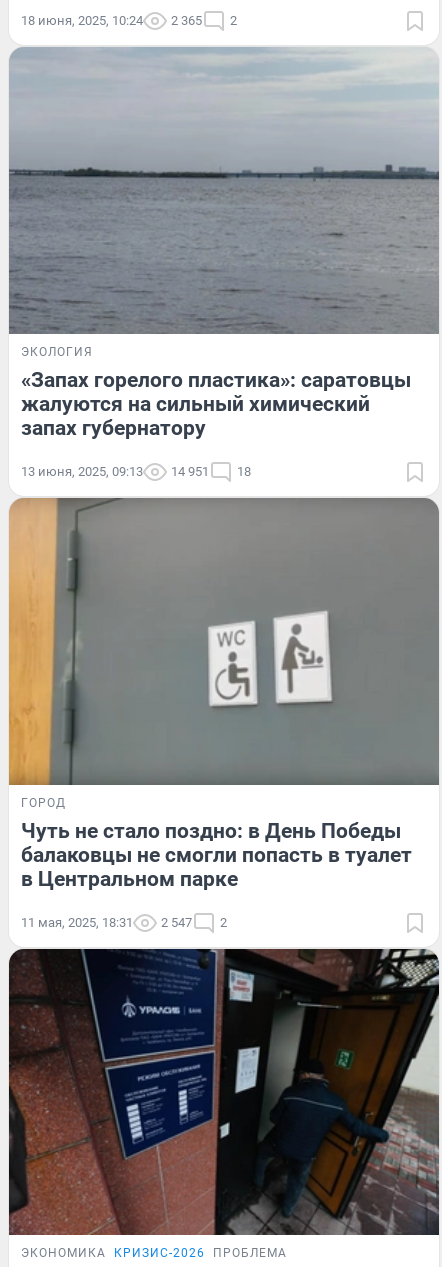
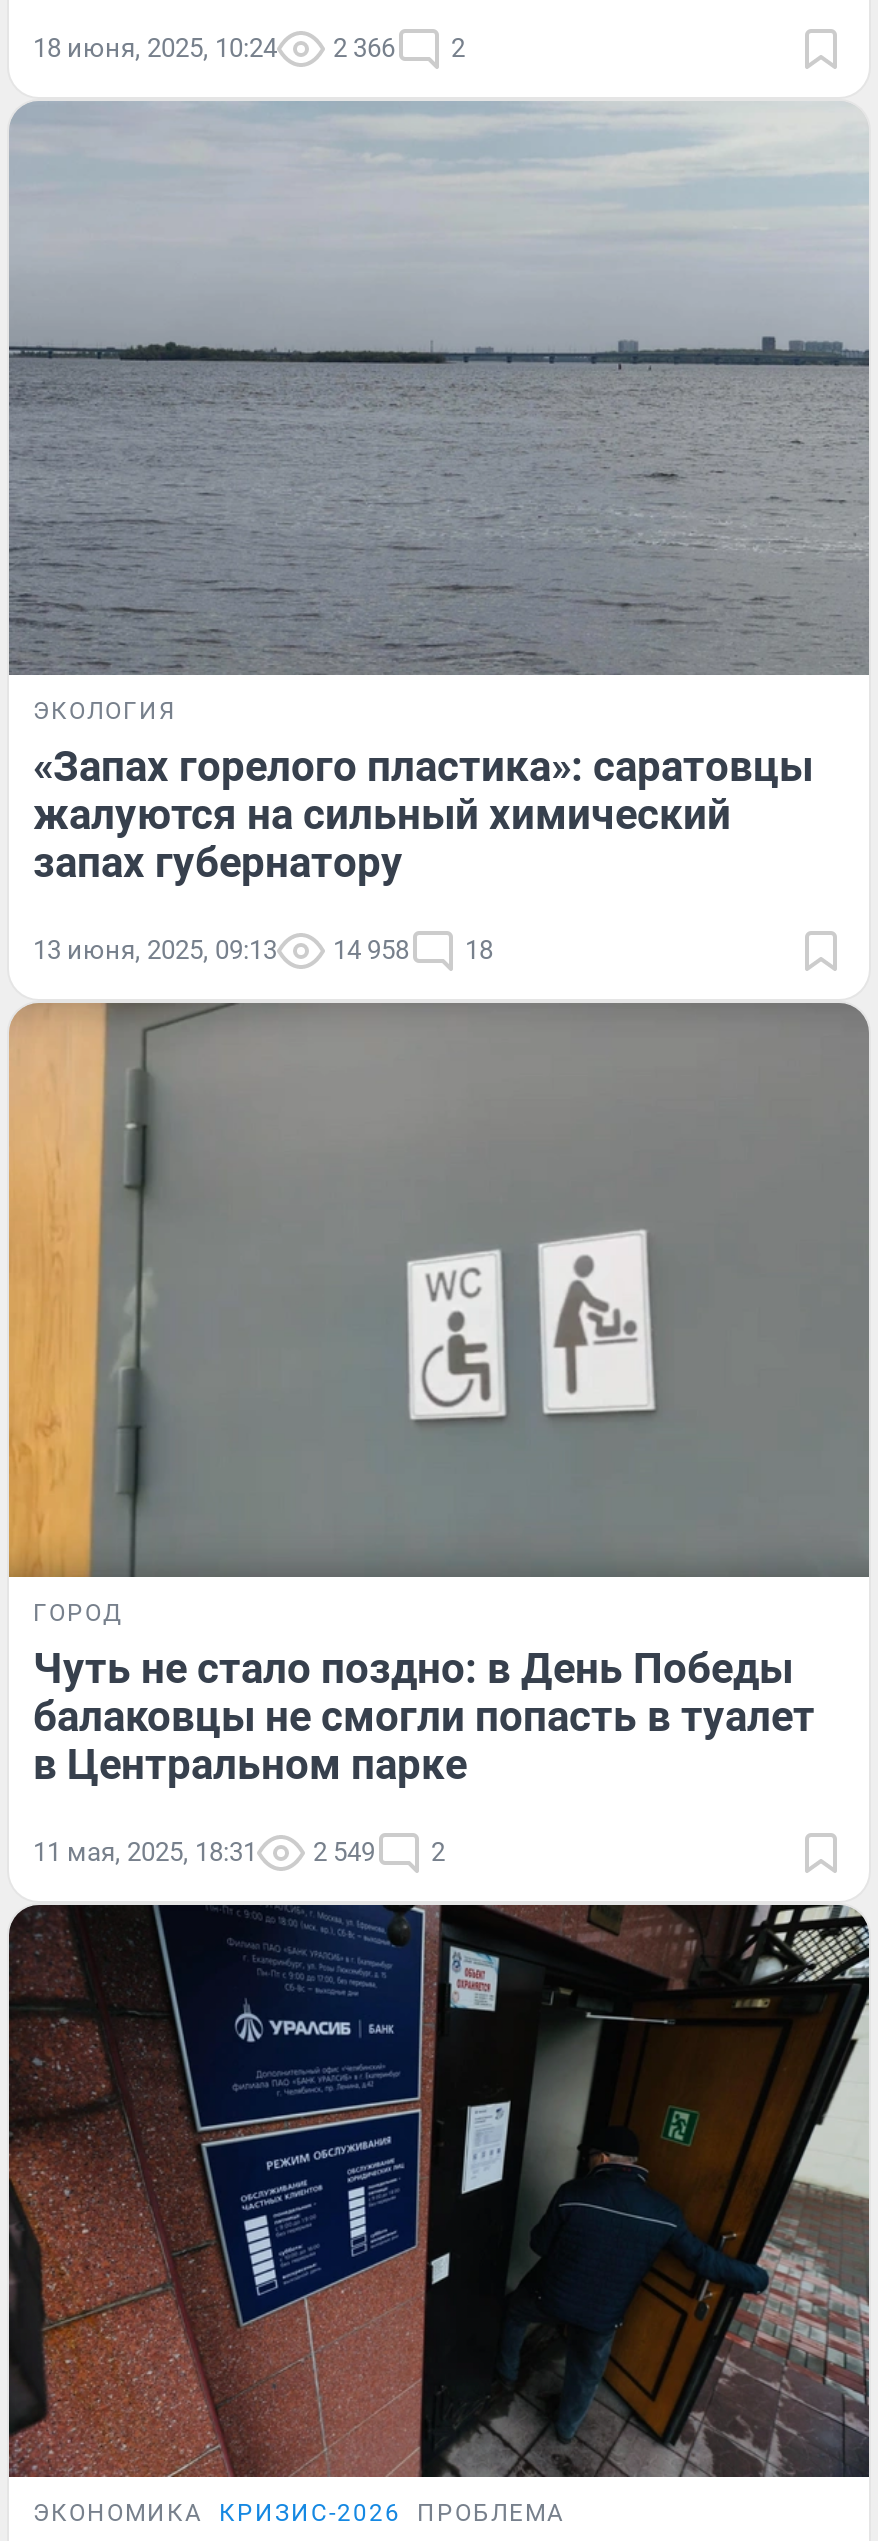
[21,13,237,28] 18 июня, 2025, 10:24 2 365 2 -> [33,33,465,63] 18 июня, 2025, 10:24 2 366 2
[21,464,251,479] 13 июня, 2025, 09:13 14 951 18 -> [33,935,493,965] 13 июня, 2025, 09:13 14 958 18
[21,914,227,929] 11 мая, 2025, 18:31 2 547 2 -> [33,1836,445,1866] 11 мая, 2025, 18:31 2 549 2

